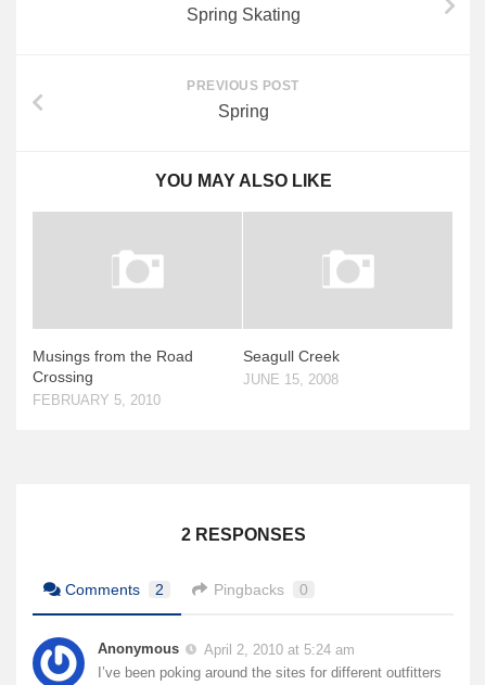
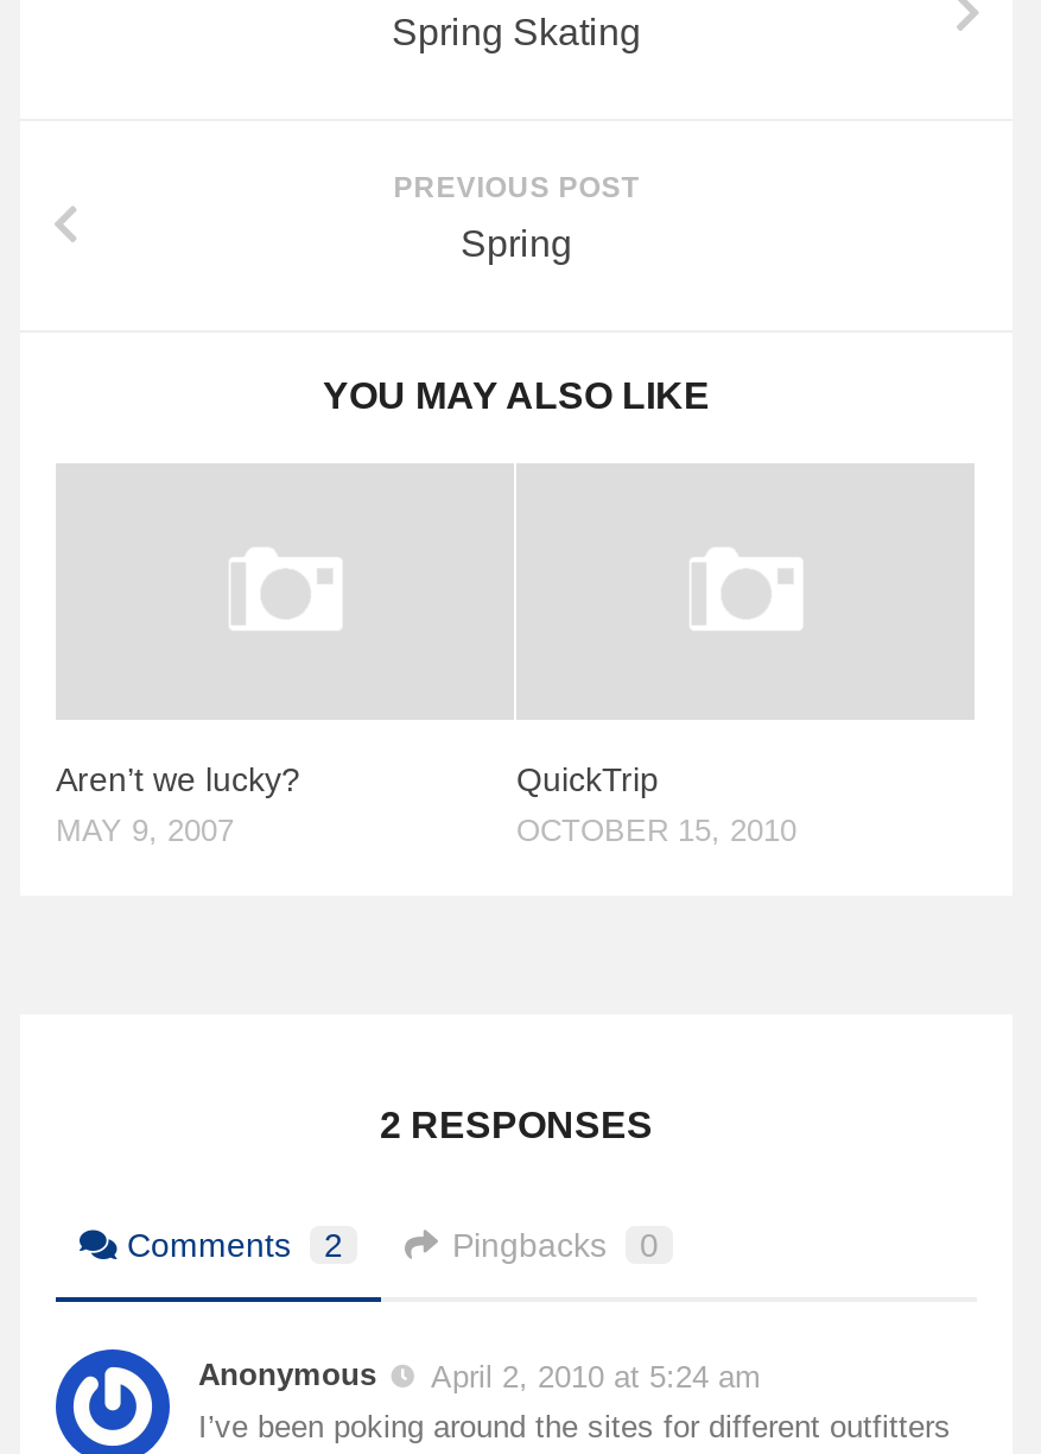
[33,348,193,409] Musings from the Road | Crossing | FEBRUARY 5, 2010 -> [56,761,300,849] Aren’t we lucky? | MAY 9, 2007
[243,348,340,388] Seagull Creek | JUNE 15, 2008 -> [516,761,796,849] QuickTrip | OCTOBER 15, 2010

